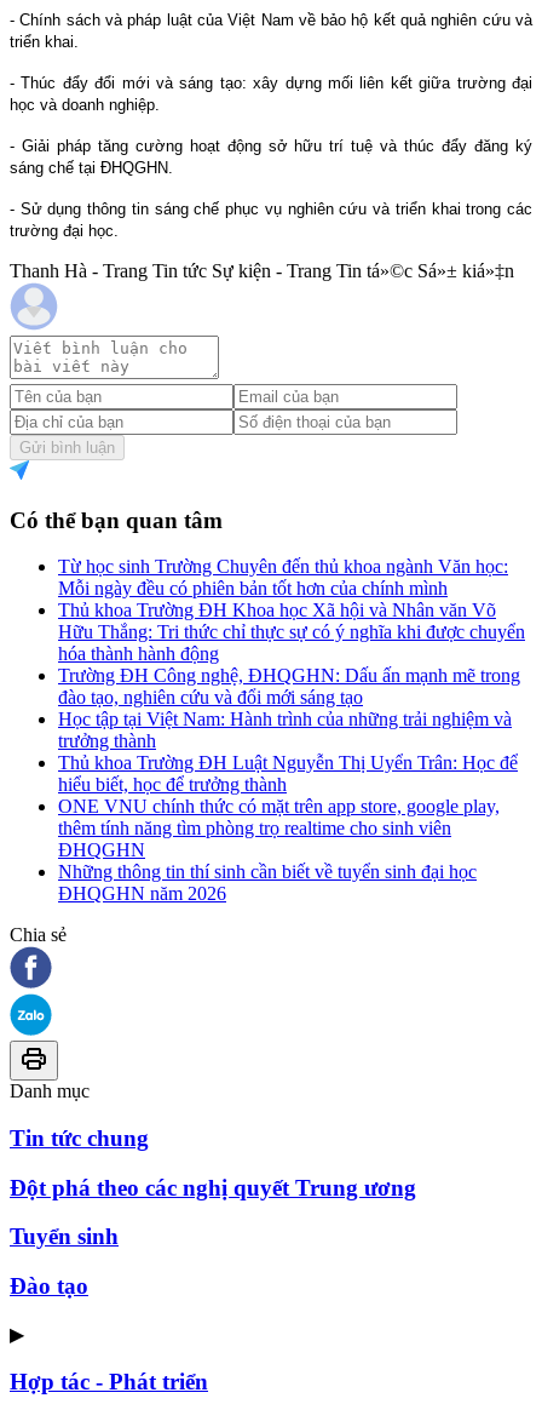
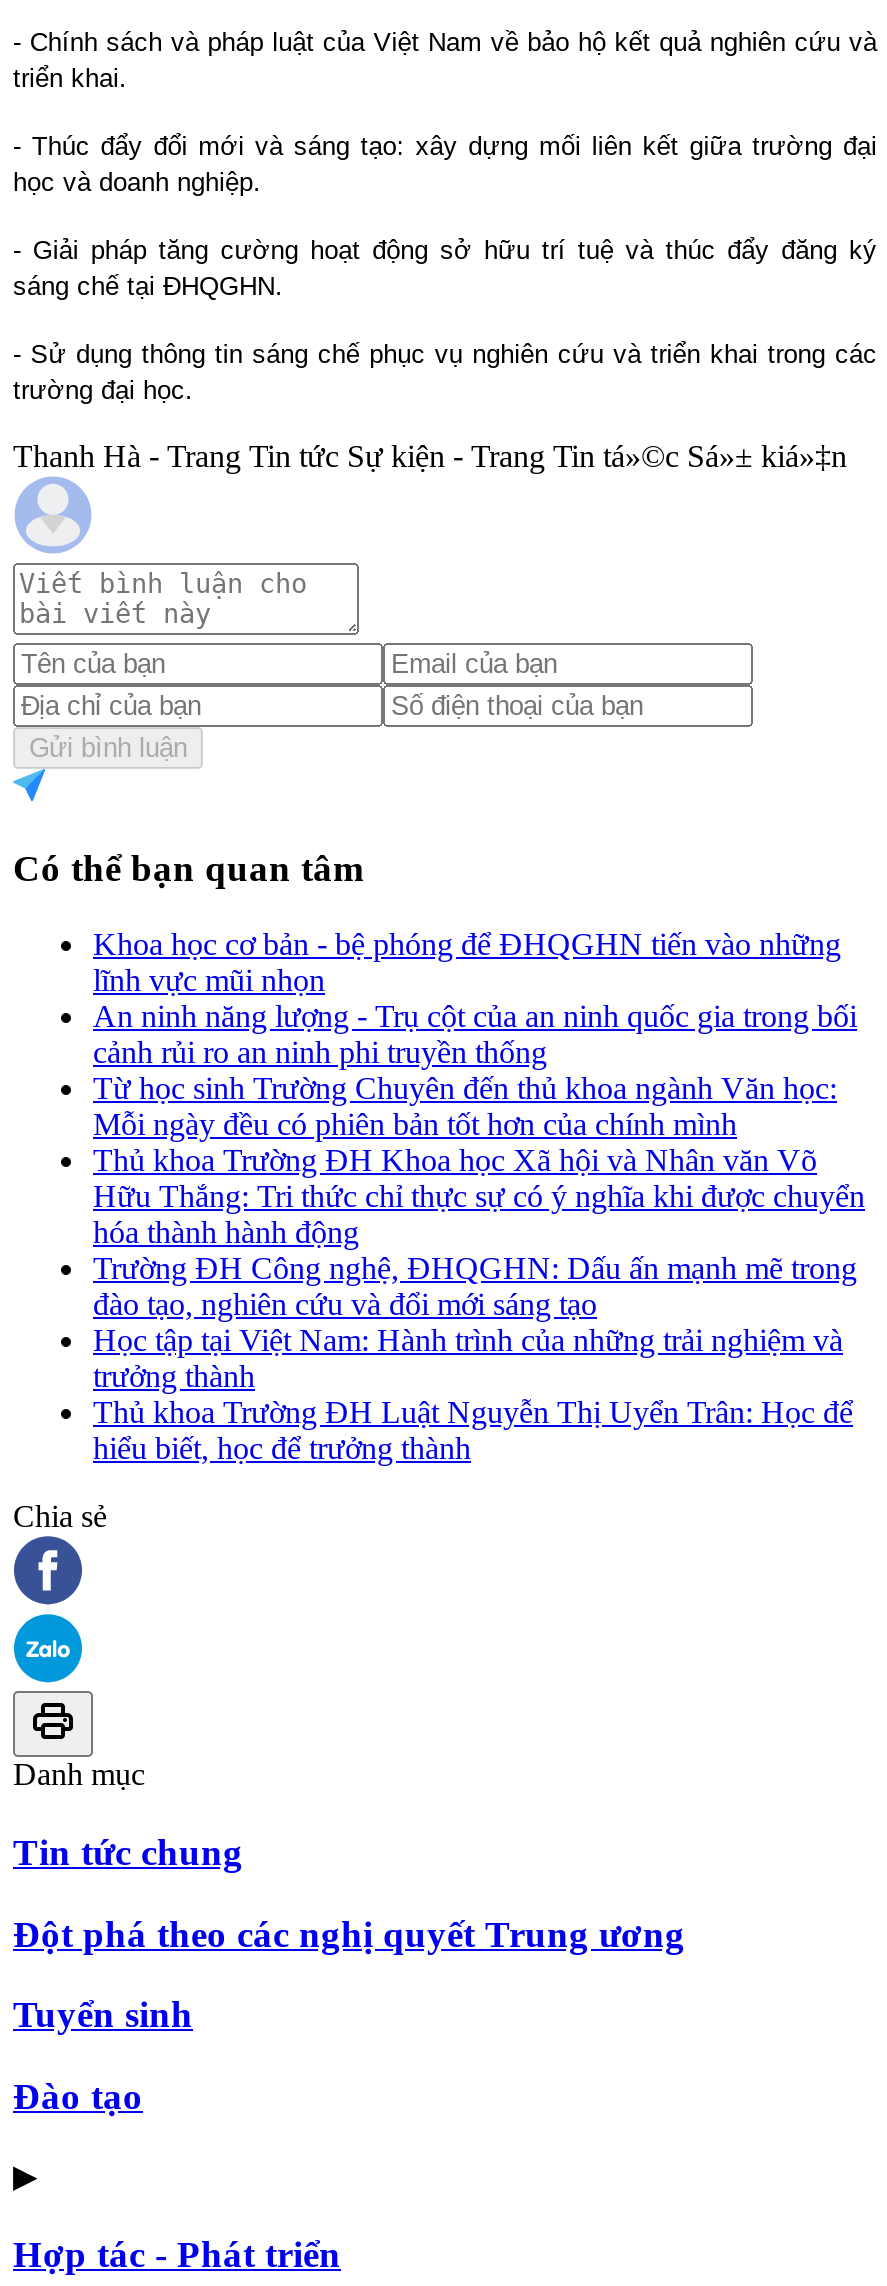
none -> [93,927,857,1069] Khoa học cơ bản - bệ phóng để ĐHQGHN tiến vào những | lĩnh vực mũi nhọn | An ninh năng lượng - Trụ cột của an ninh quốc gia trong bối | cảnh rủi ro an ninh phi truyền thống
moved [58,556,525,795] -> [93,1071,865,1465]: Từ học sinh Trường Chuyên đến thủ khoa ngành Văn học: | Mỗi ngày đều có phiên bản tốt hơn của chính mình | Thủ khoa Trường ĐH Khoa học Xã hội và Nhân văn Võ | ... | Thủ khoa Trường ĐH Luật Nguyễn Thị Uyển Trân: Học để | hiểu biết, học để trưởng thành
[58,796,500,904] ONE VNU chính thức có mặt trên app store, google play, | thêm tính năng tìm phòng trọ realtime cho sinh viên | ĐHQGHN | Những thông tin thí sinh cần biết về tuyển sinh đại học | ĐHQGHN năm 2026 -> none

